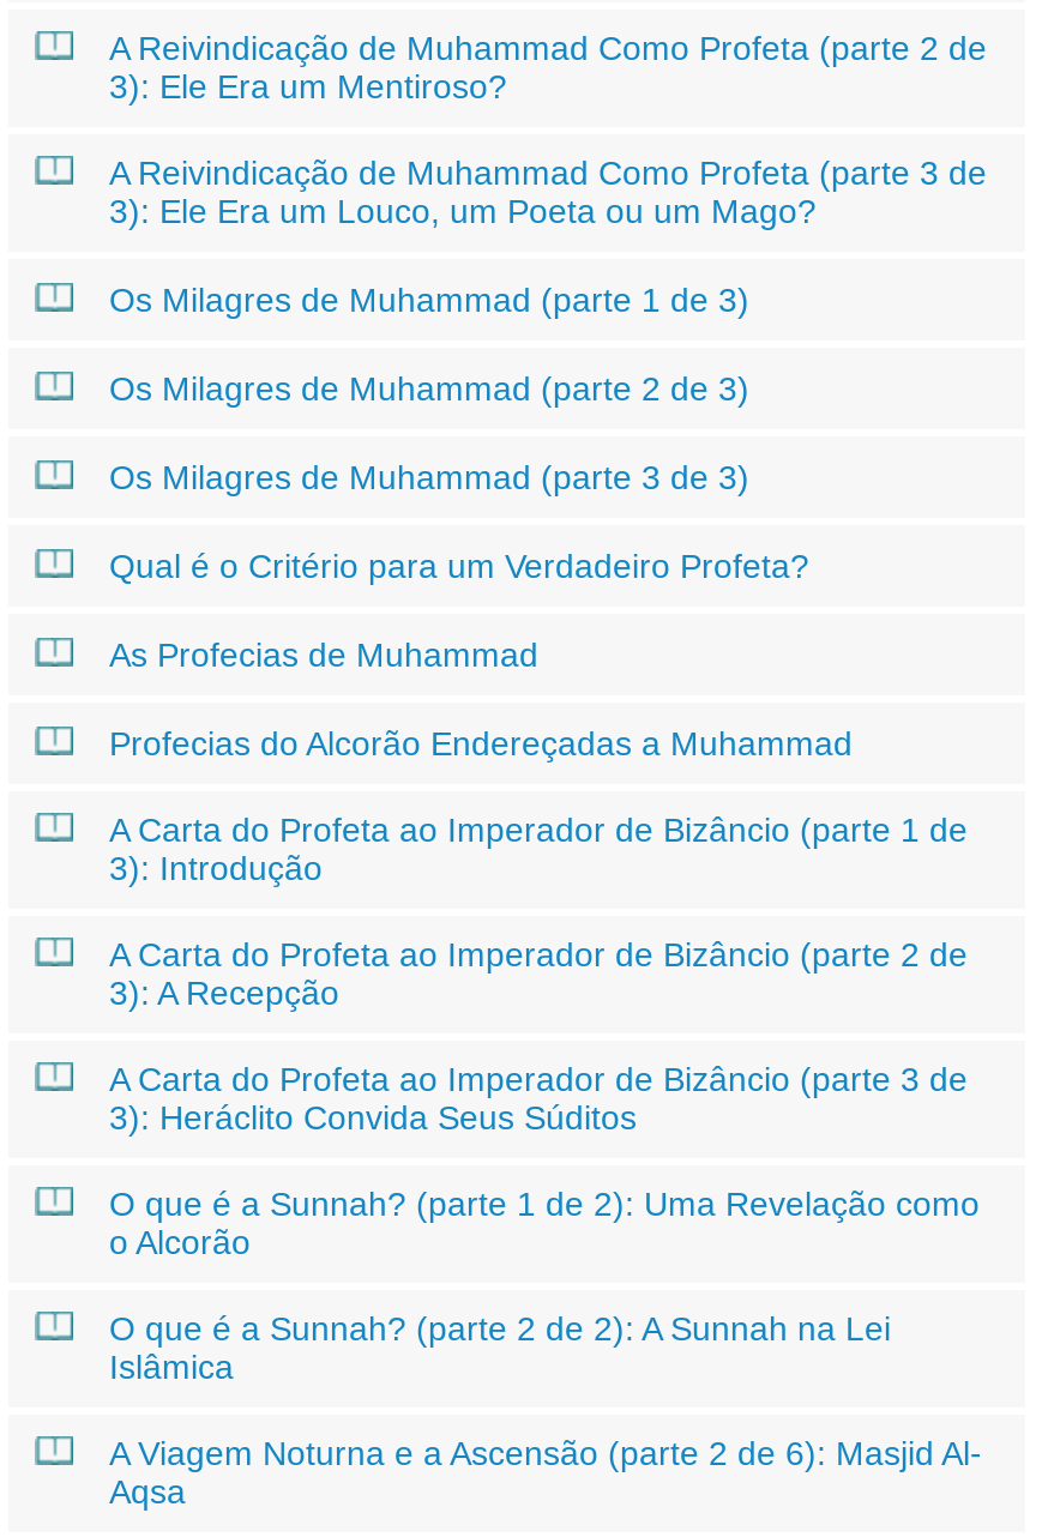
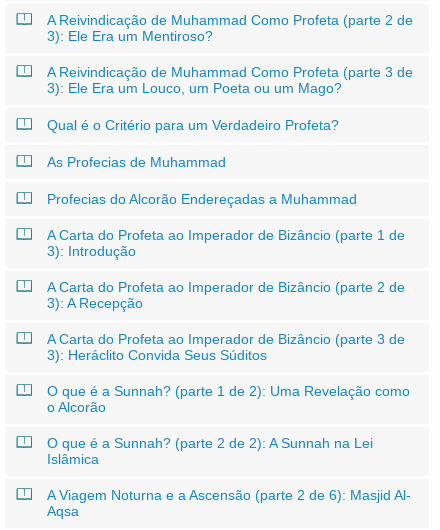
[109,281,749,497] Os Milagres de Muhammad (parte 1 de 3) | Os Milagres de Muhammad (parte 2 de 3) | Os Milagres de Muhammad (parte 3 de 3) -> none

